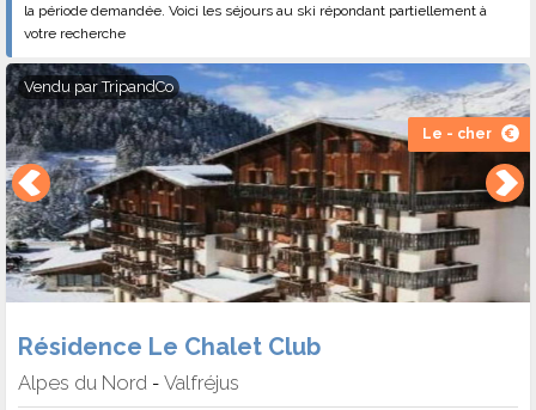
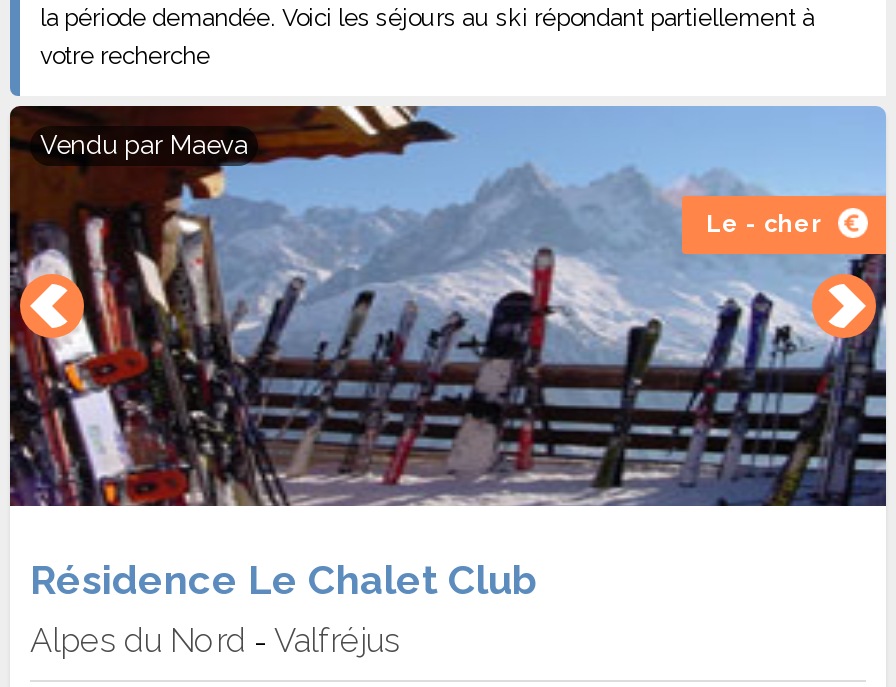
[5,62,531,304] [image] | Vendu par TripandCo -> [8,104,888,508] [image] | Vendu par Maeva

